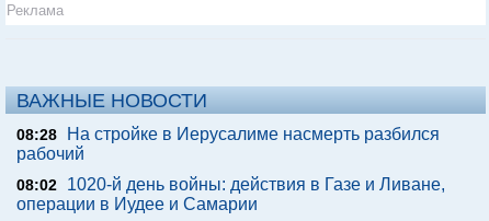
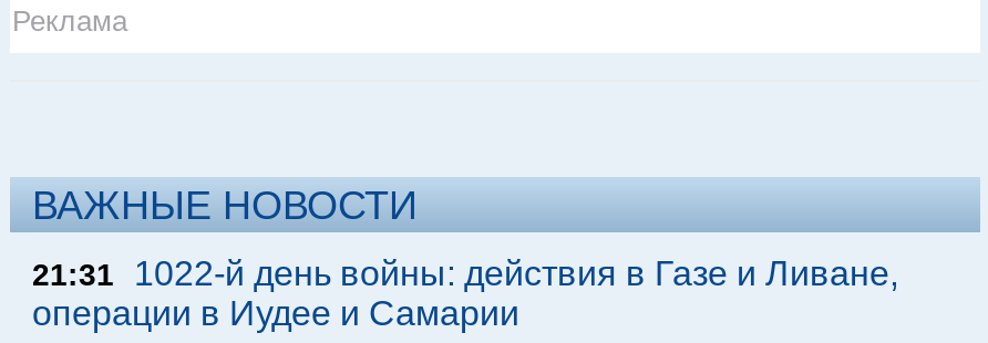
[16,125,445,194] 08:28 На стройке в Иерусалиме насмерть разбился | рабочий | 08:02 1020-й день войны: действия в Газе и Ливане, -> [32,255,898,293] 21:31 1022-й день войны: действия в Газе и Ливане,

